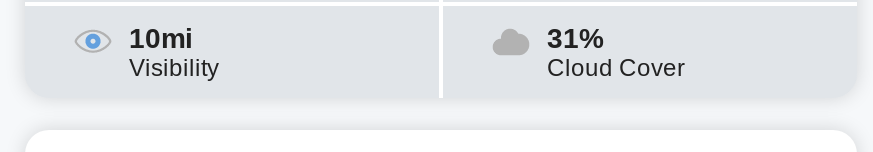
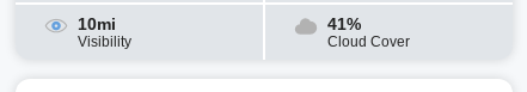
[547,22,603,54] 31% -> [327,14,361,33] 41%

